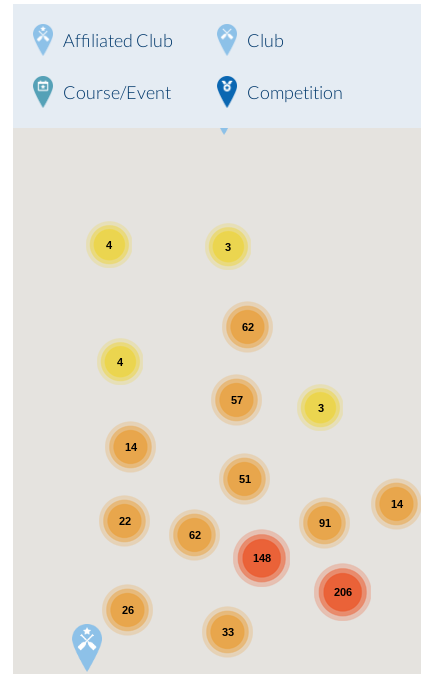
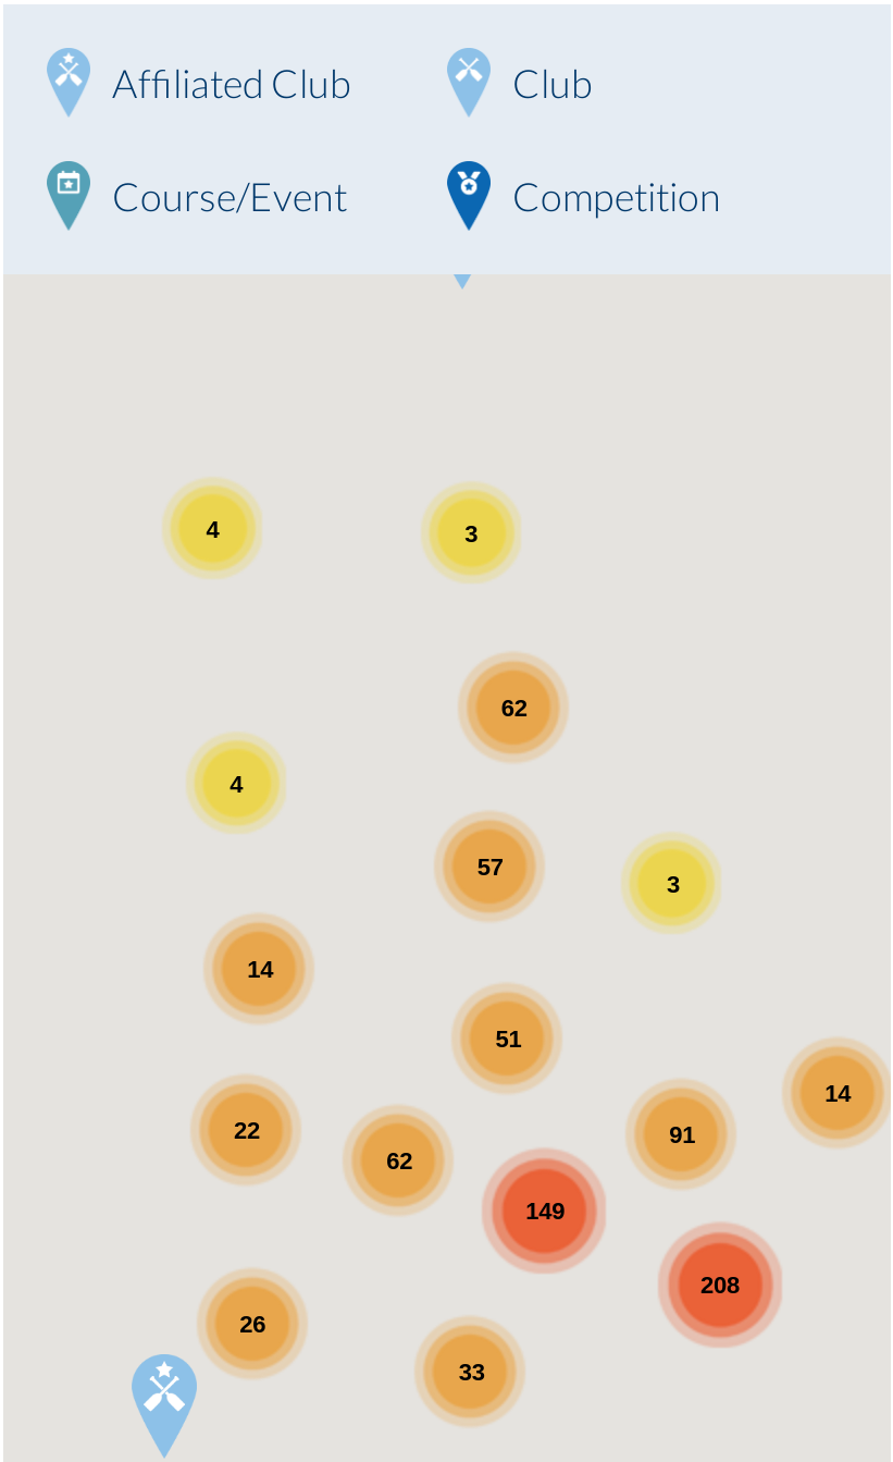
[253,552,271,564] 148 -> [526,1197,565,1223] 149
[333,585,351,597] 206 -> [700,1270,740,1297] 208

